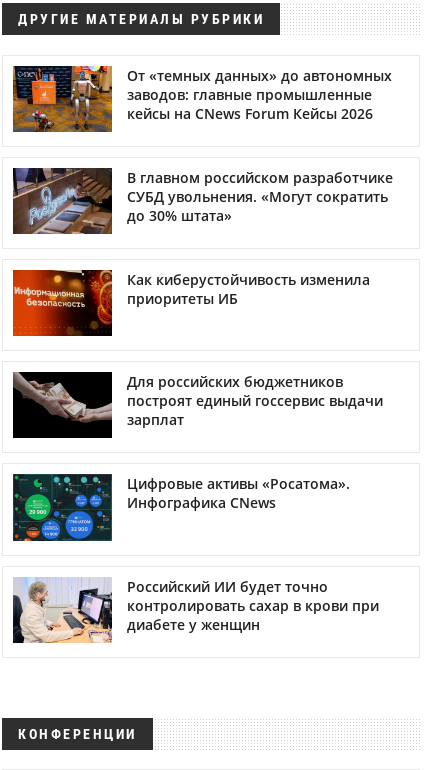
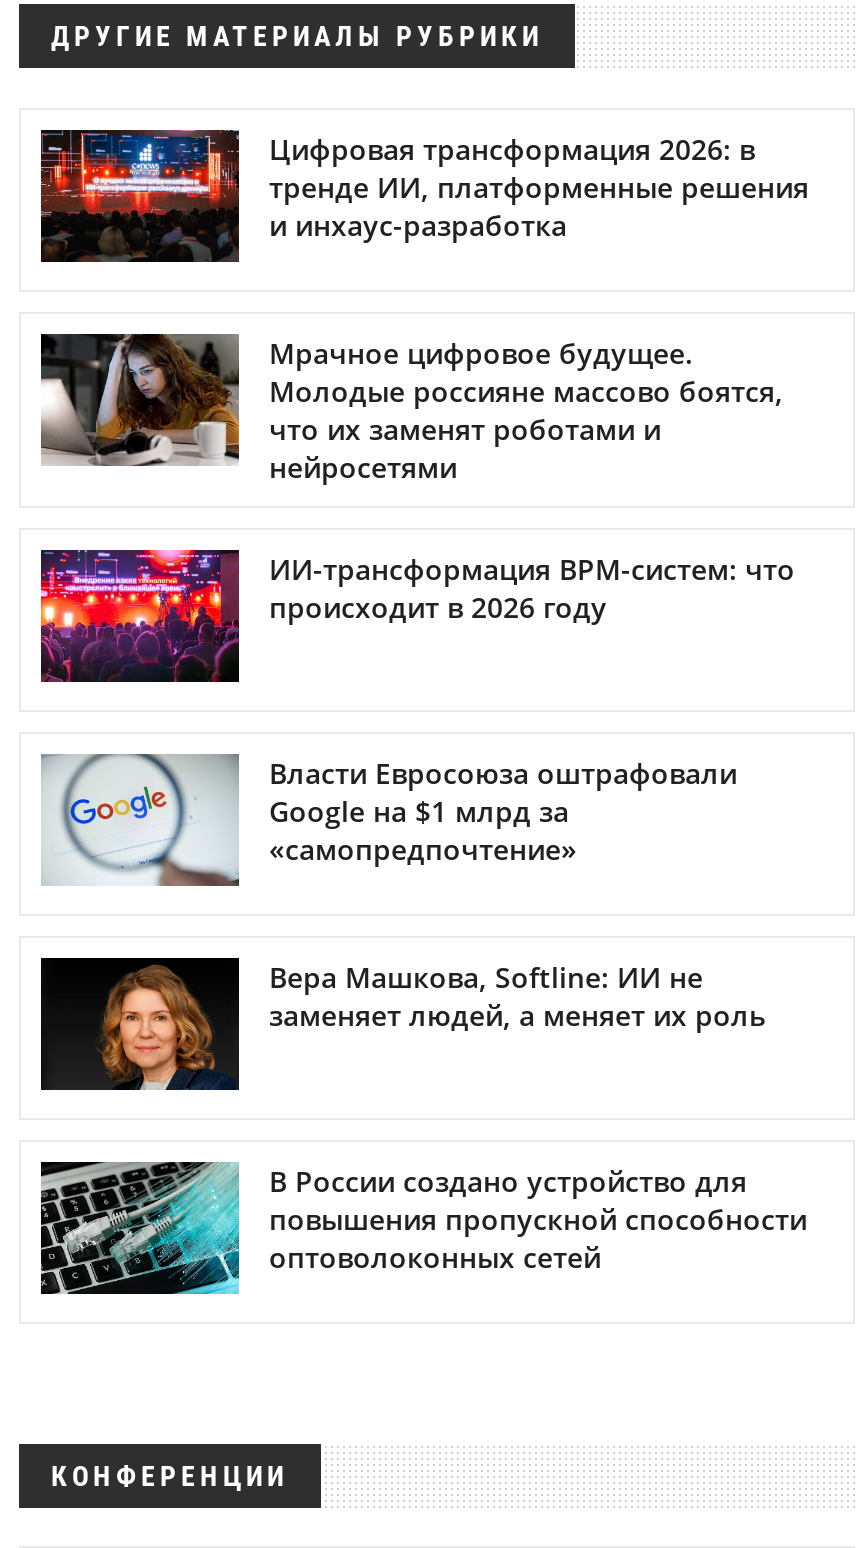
[12,65,392,133] [image] | От «темных данных» до автономных | заводов: главные промышленные | кейсы на CNews Forum Кейсы 2026 -> [39,128,809,264] [image] | Цифровая трансформация 2026: в | тренде ИИ, платформенные решения | и инхаус-разработка
[12,167,393,235] [image] | В главном российском разработчике | СУБД увольнения. «Могут сократить | до 30% штата» -> [41,332,783,486] [image] | Мрачное цифровое будущее. | Молодые россияне массово боятся, | что их заменят роботами и | нейросетями
[12,269,370,337] [image] | Как киберустойчивость изменила | приоритеты ИБ -> [39,548,795,684] [image] | ИИ-трансформация BPM-систем: что | происходит в 2026 году
[12,371,383,439] [image] | Для российских бюджетников | построят единый госсервис выдачи | зарплат -> [41,752,737,888] [image] | Власти Евросоюза оштрафовали | Google на $1 млрд за | «самопредпочтение»
[13,474,350,542] [image] | Цифровые активы «Росатома». | Инфографика CNews -> [41,958,765,1092] [image] | Вера Машкова, Softline: ИИ не | заменяет людей, а меняет их роль
[14,577,379,644] [image] | Российский ИИ будет точно | контролировать сахар в крови при | диабете у женщин -> [39,1160,807,1296] [image] | В России создано устройство для | повышения пропускной способности | оптоволоконных сетей

